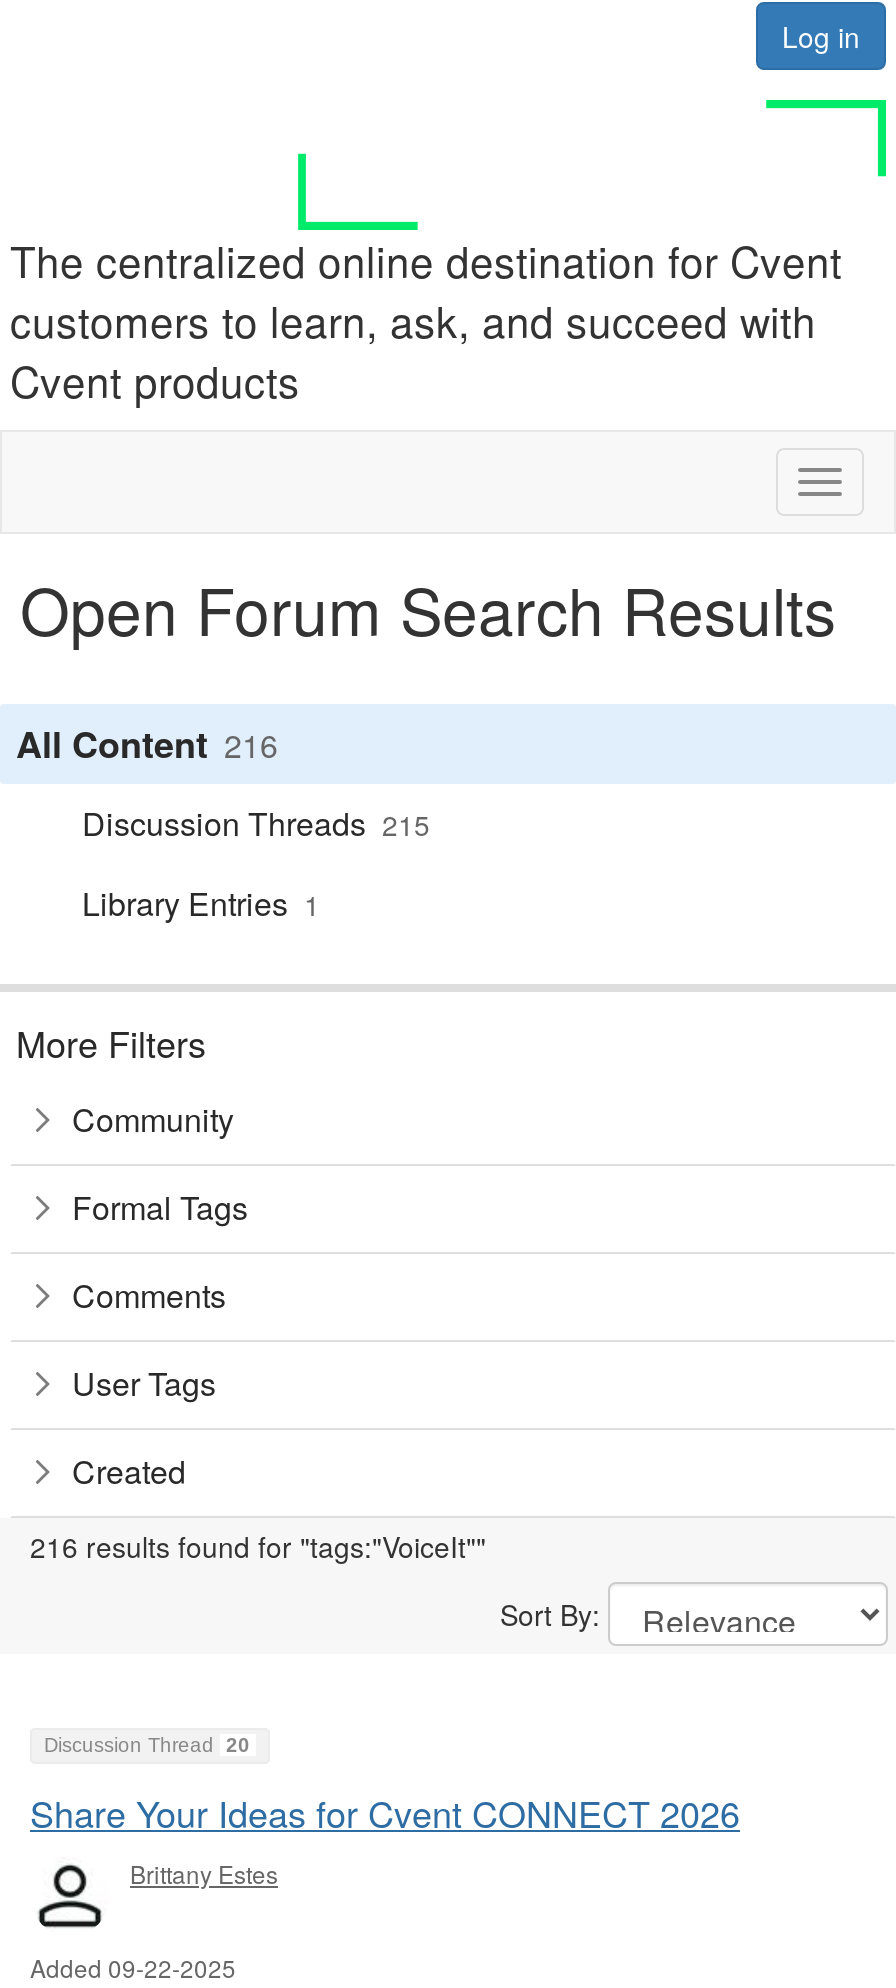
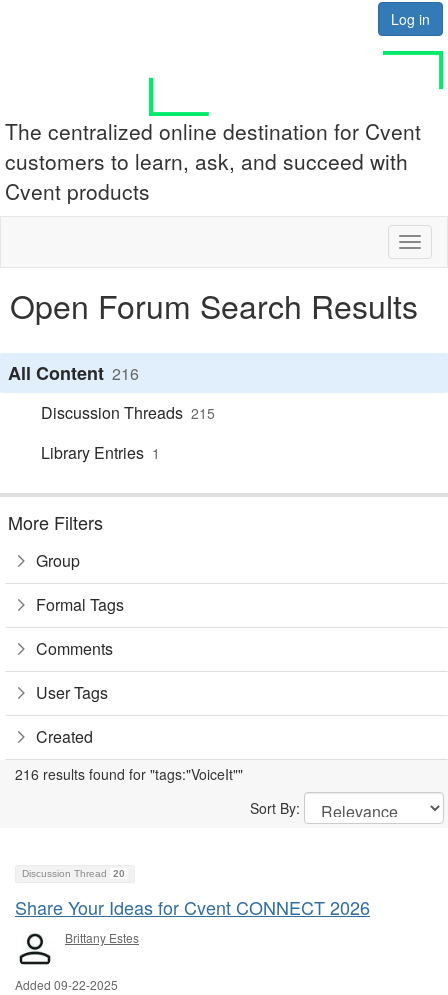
[72,1096,234,1142] Community -> [36,549,80,572] Group

